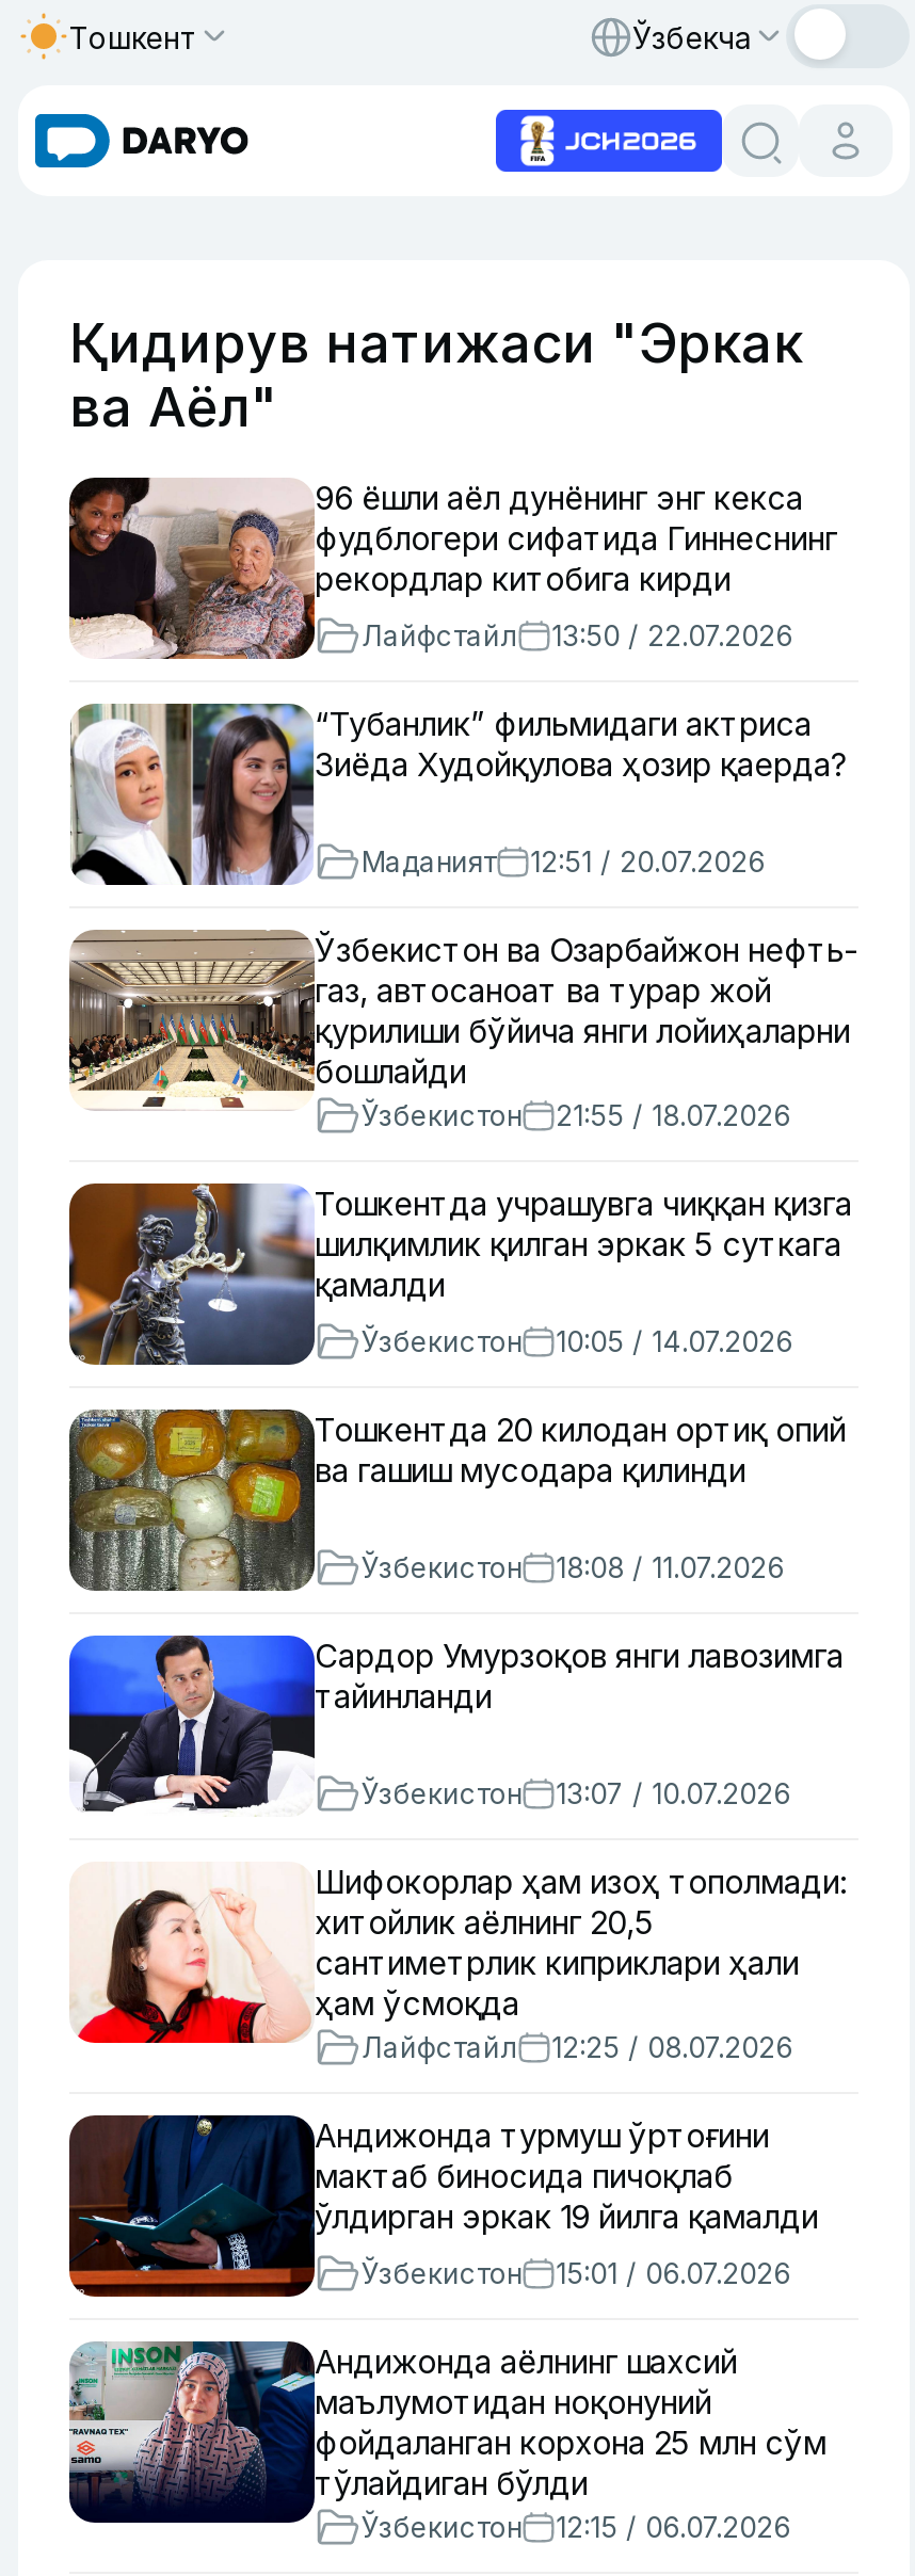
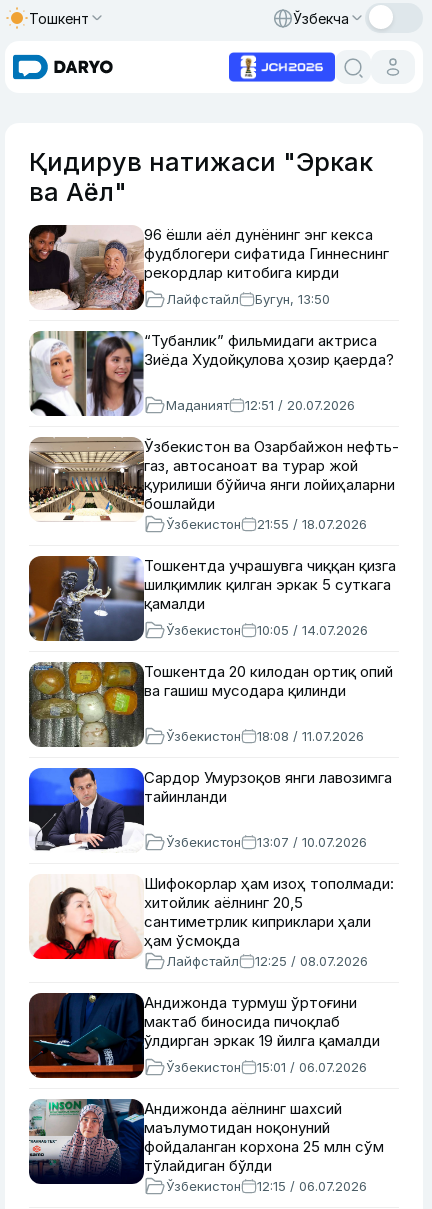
[362,618,792,653] Лайфстайл 13:50 / 22.07.2026 -> [166,291,330,307] Лайфстайл Бугун, 13:50

